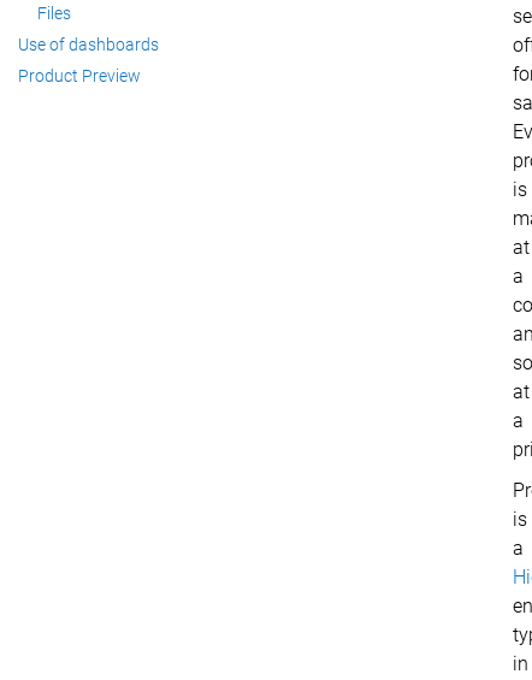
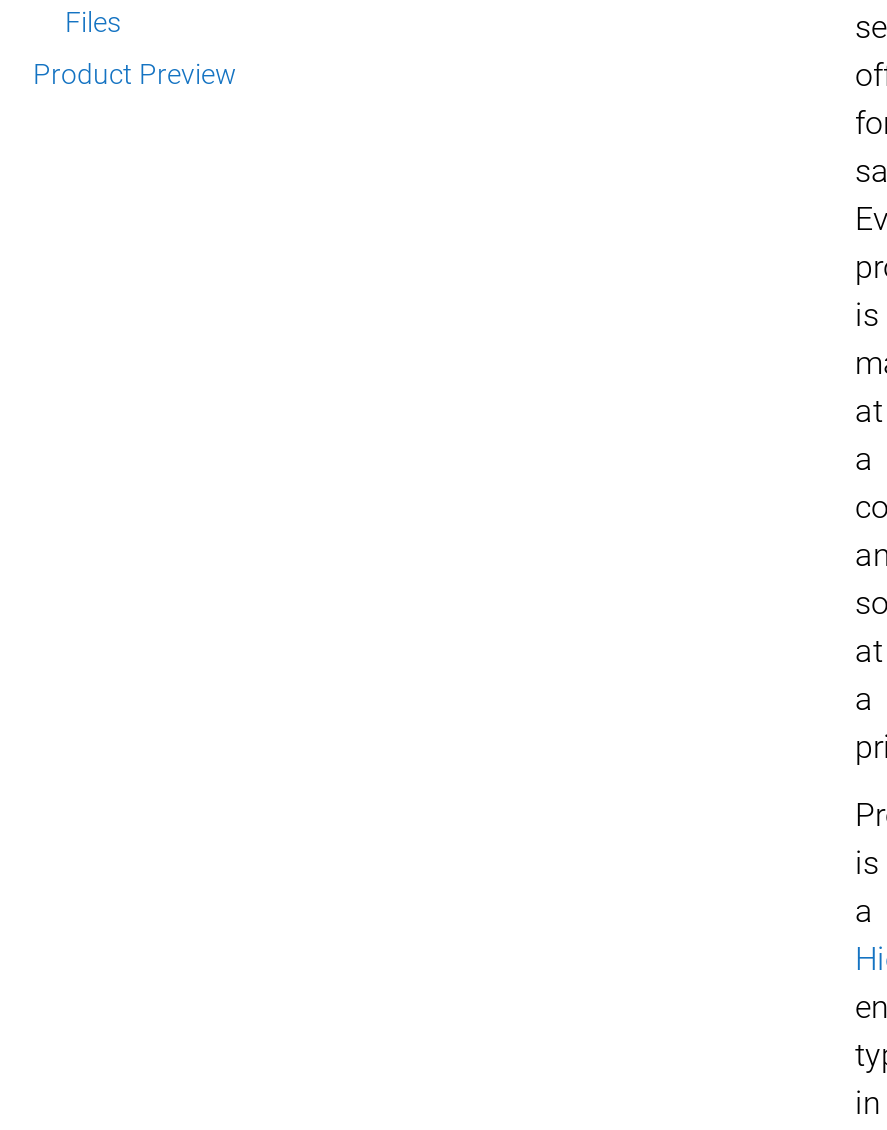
[18,35,159,54] Use of dashboards -> none
moved [18,66,141,85] -> [33,58,237,90]: Product Preview

